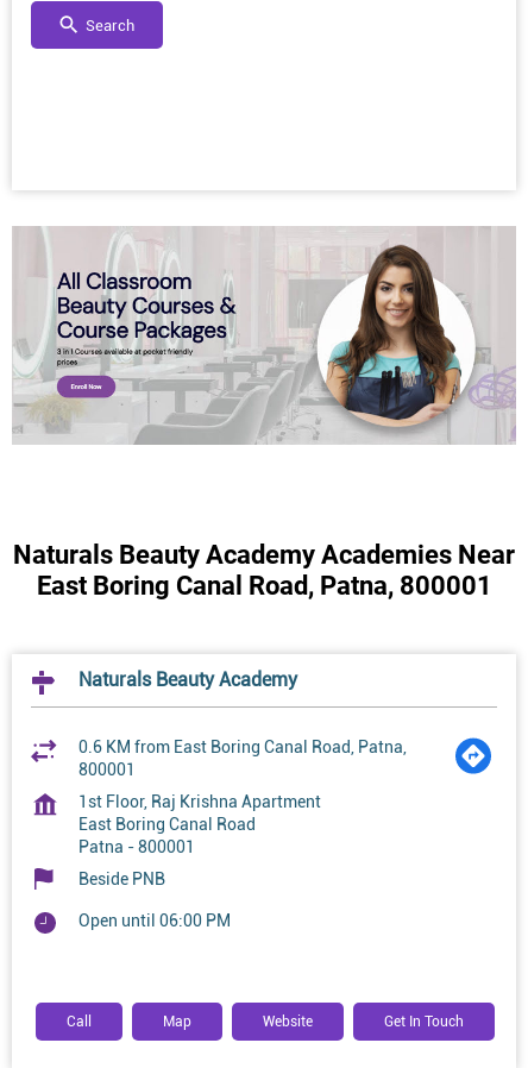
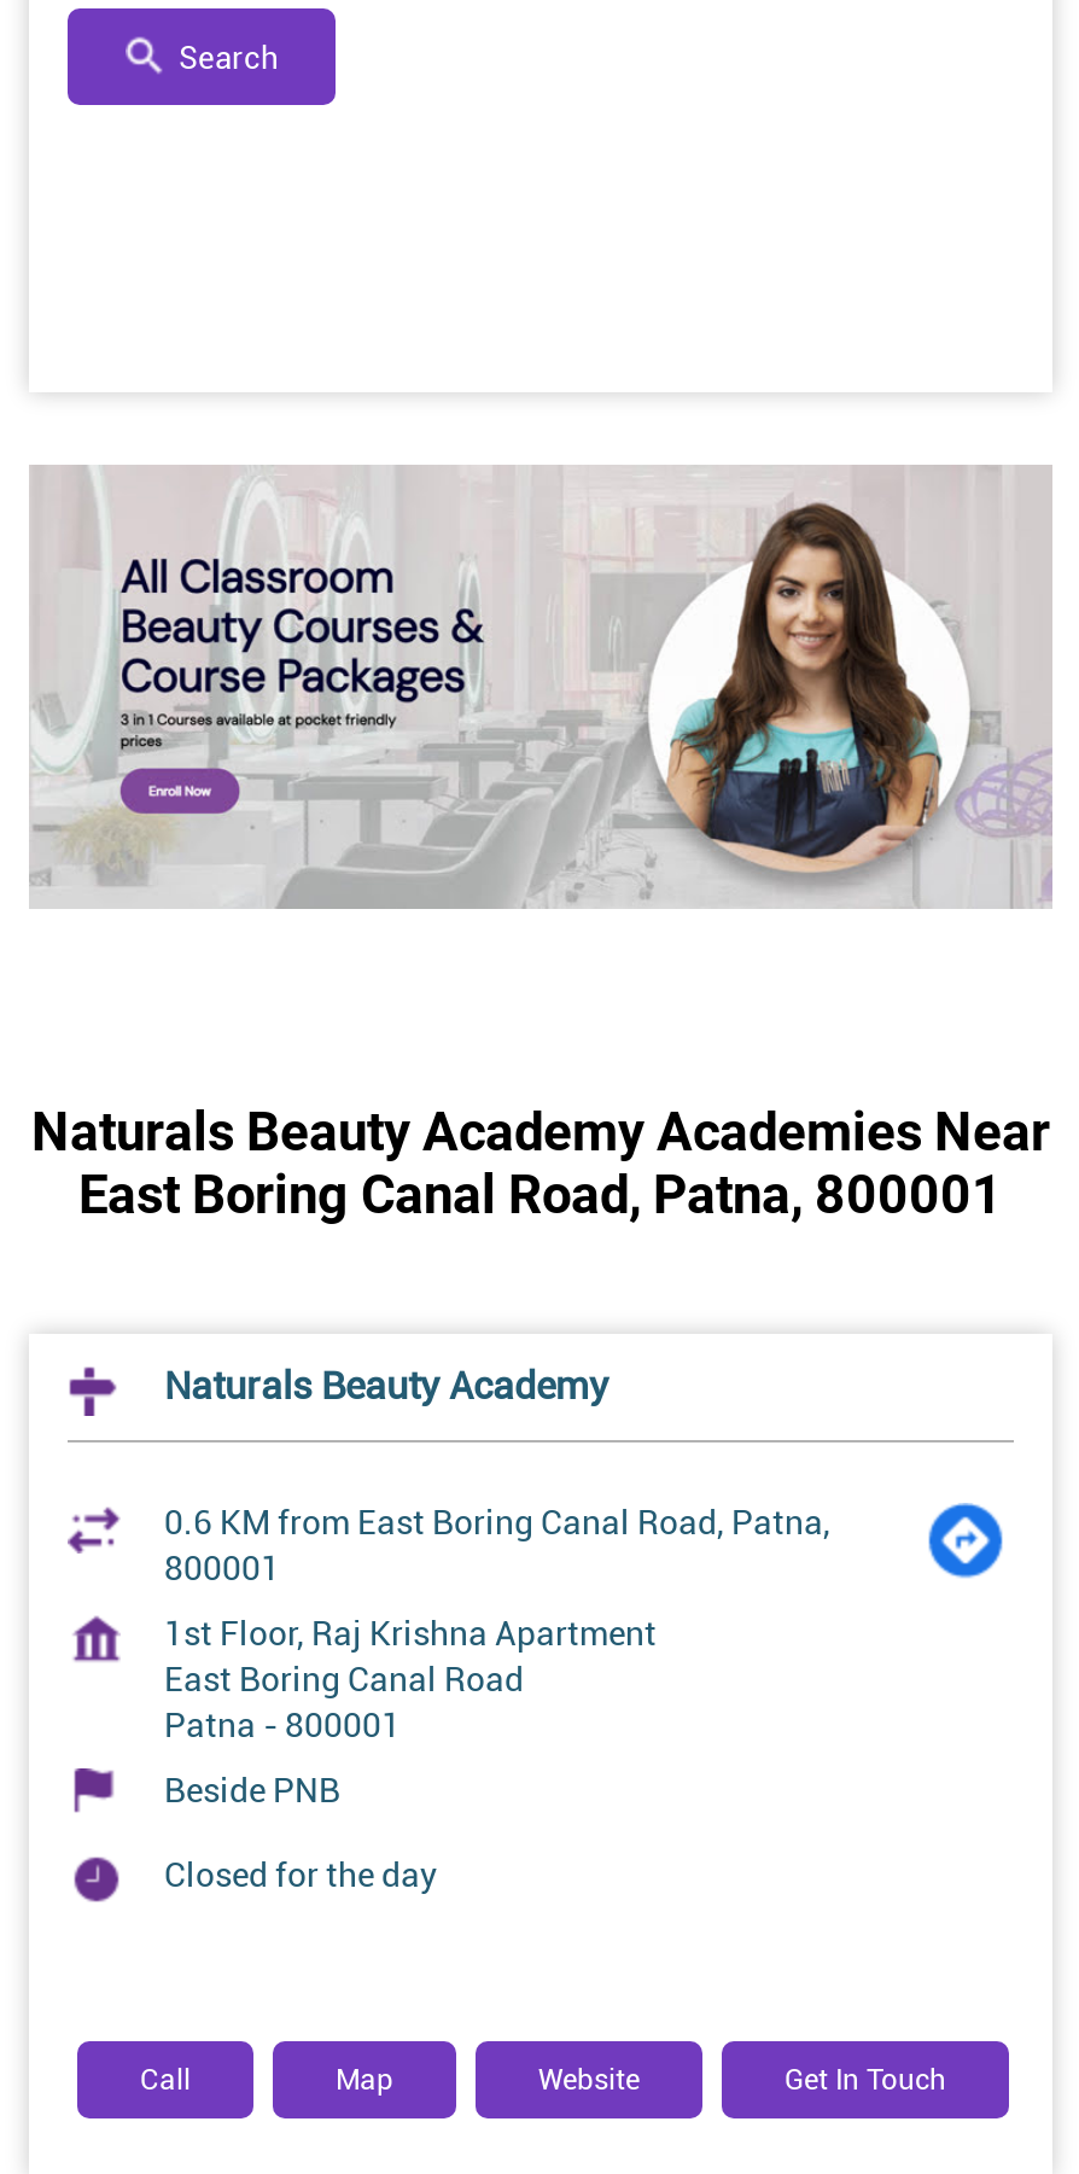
[78,911,231,930] Open until 06:00 PM -> [164,1856,437,1894] Closed for the day

